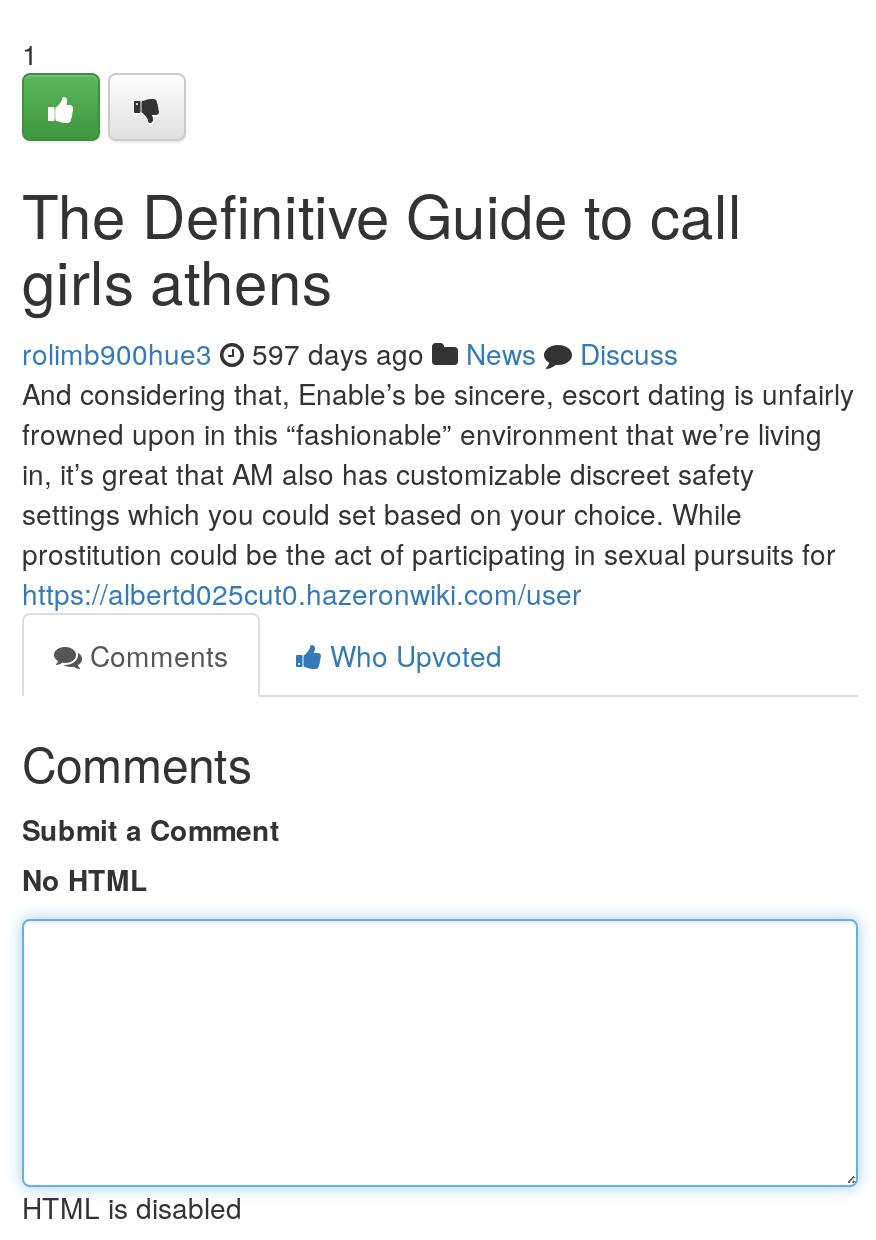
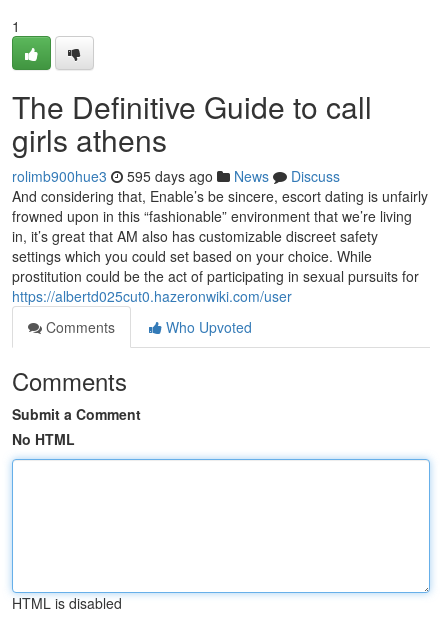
[22,333,678,373] rolimb900hue3 597 days ago News Discuss -> [12,166,340,186] rolimb900hue3 595 days ago News Discuss

